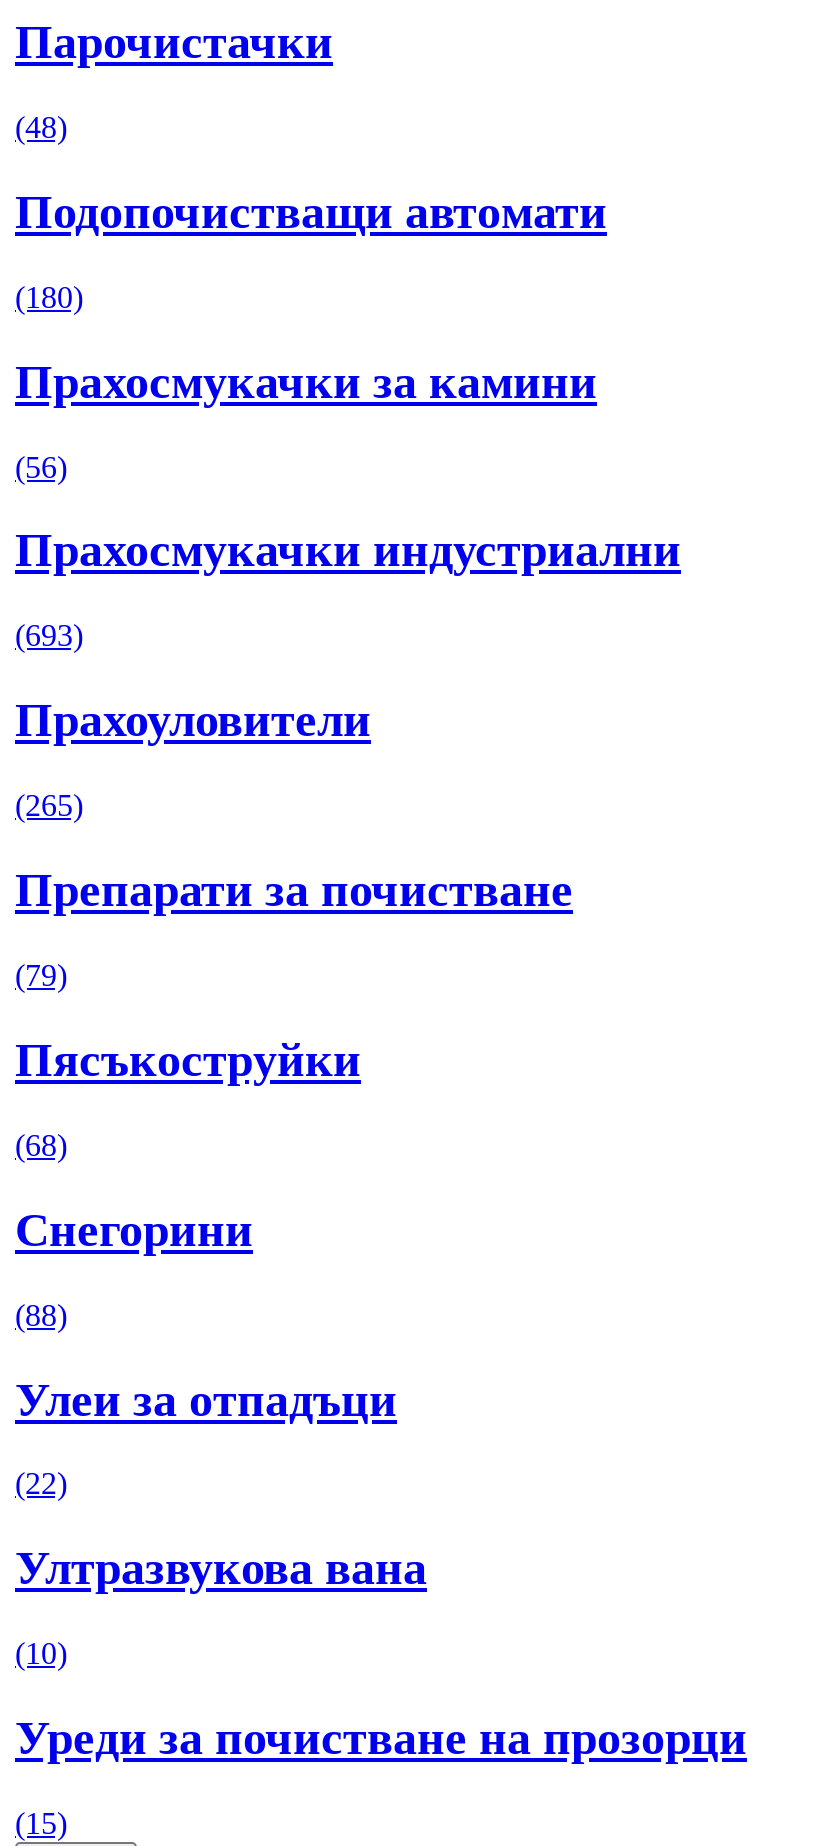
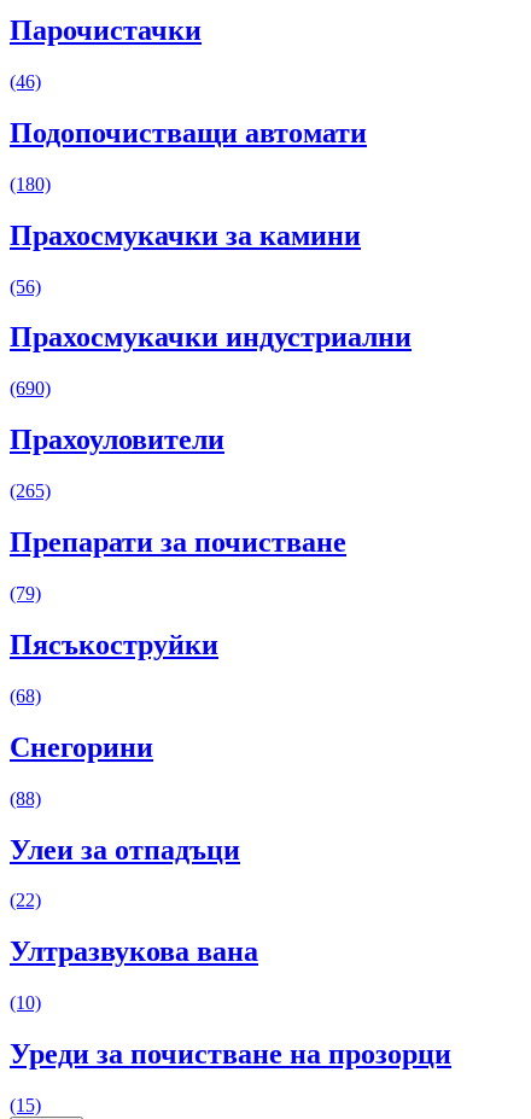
[15,110,67,144] (48) -> [10,71,41,92] (46)
[15,619,83,653] (693) -> [10,378,51,399] (690)

